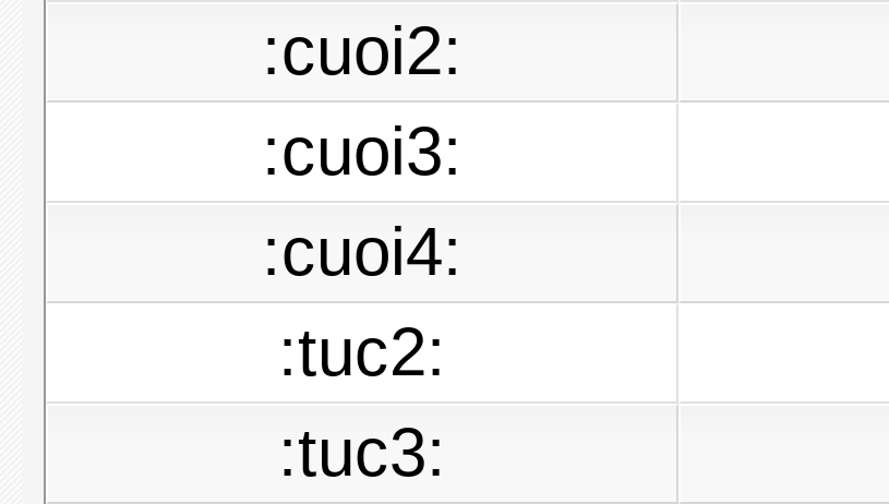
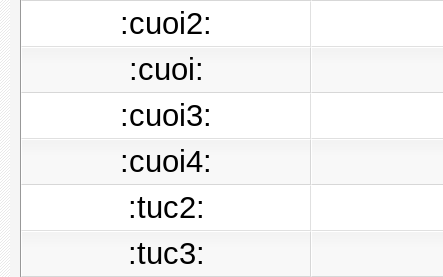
none -> [128,52,203,87] :cuoi:

